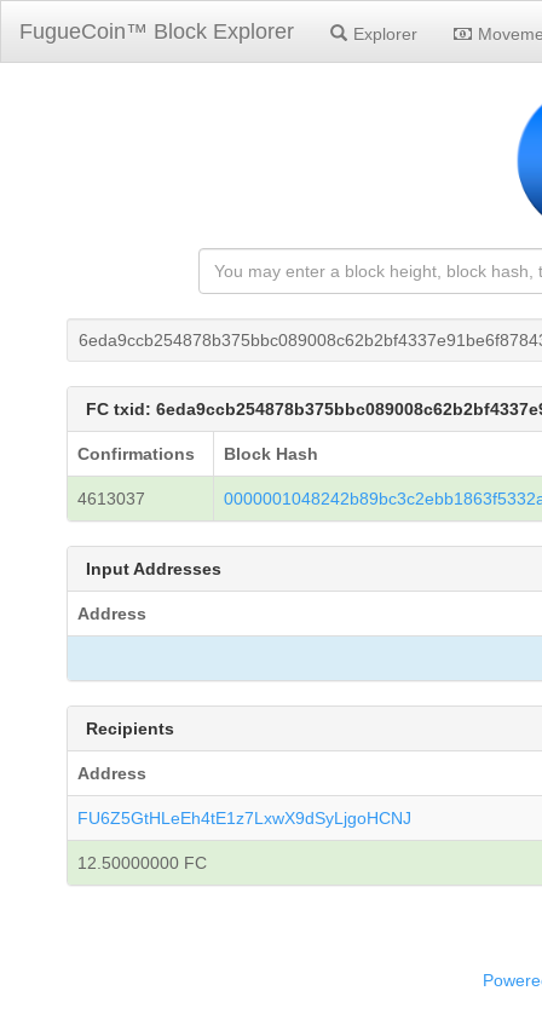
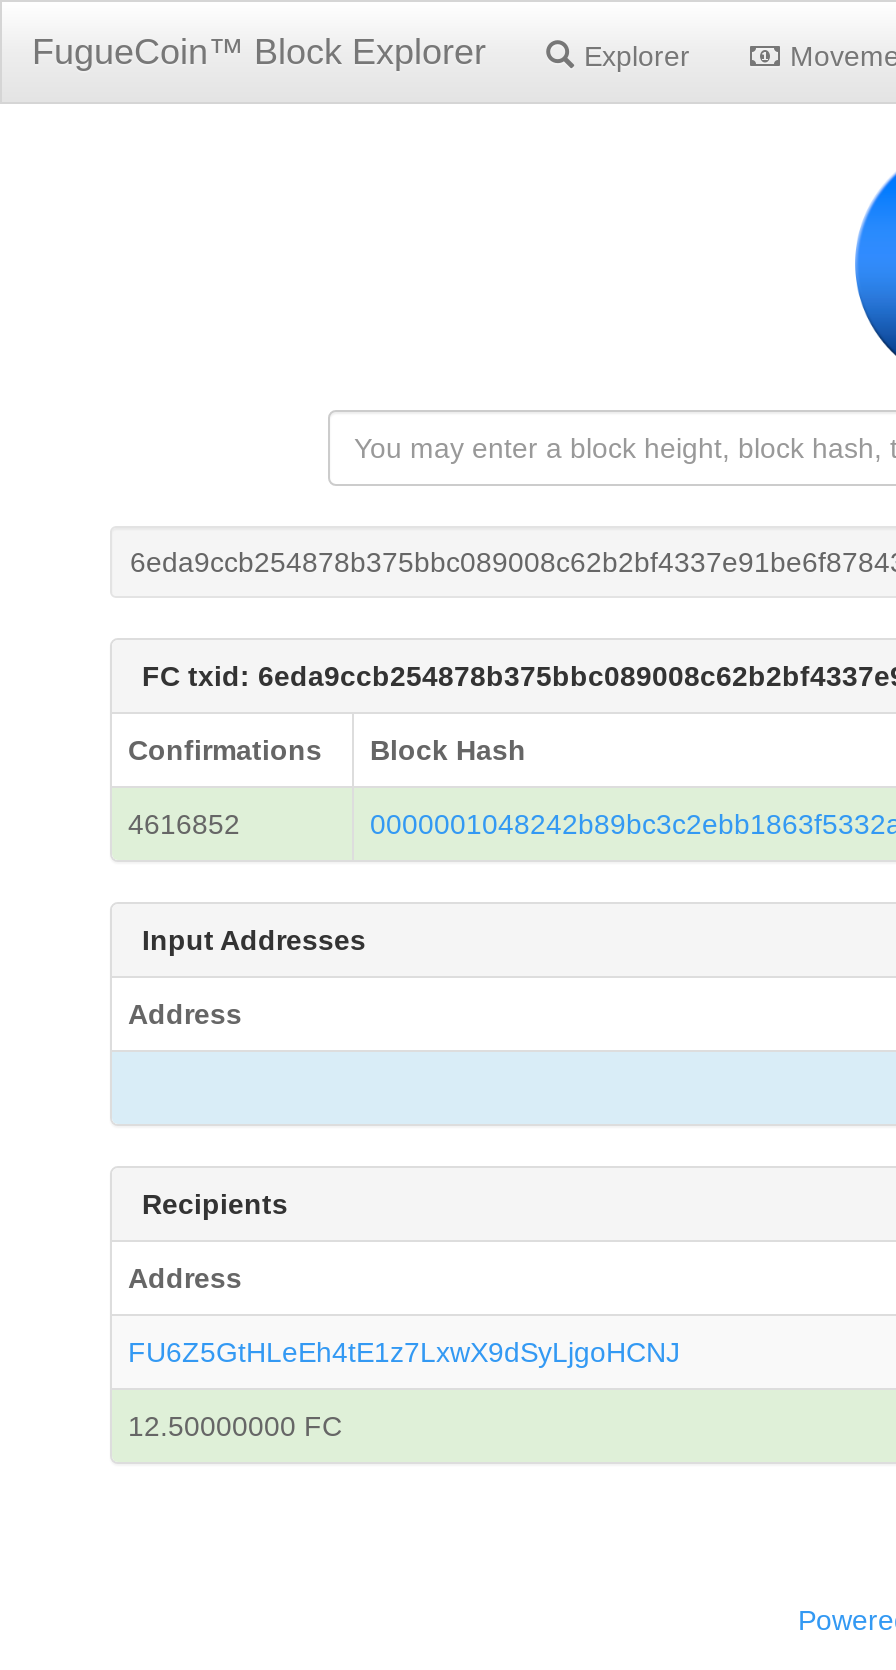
[77,489,145,508] 4613037 -> [128,808,240,840] 4616852

